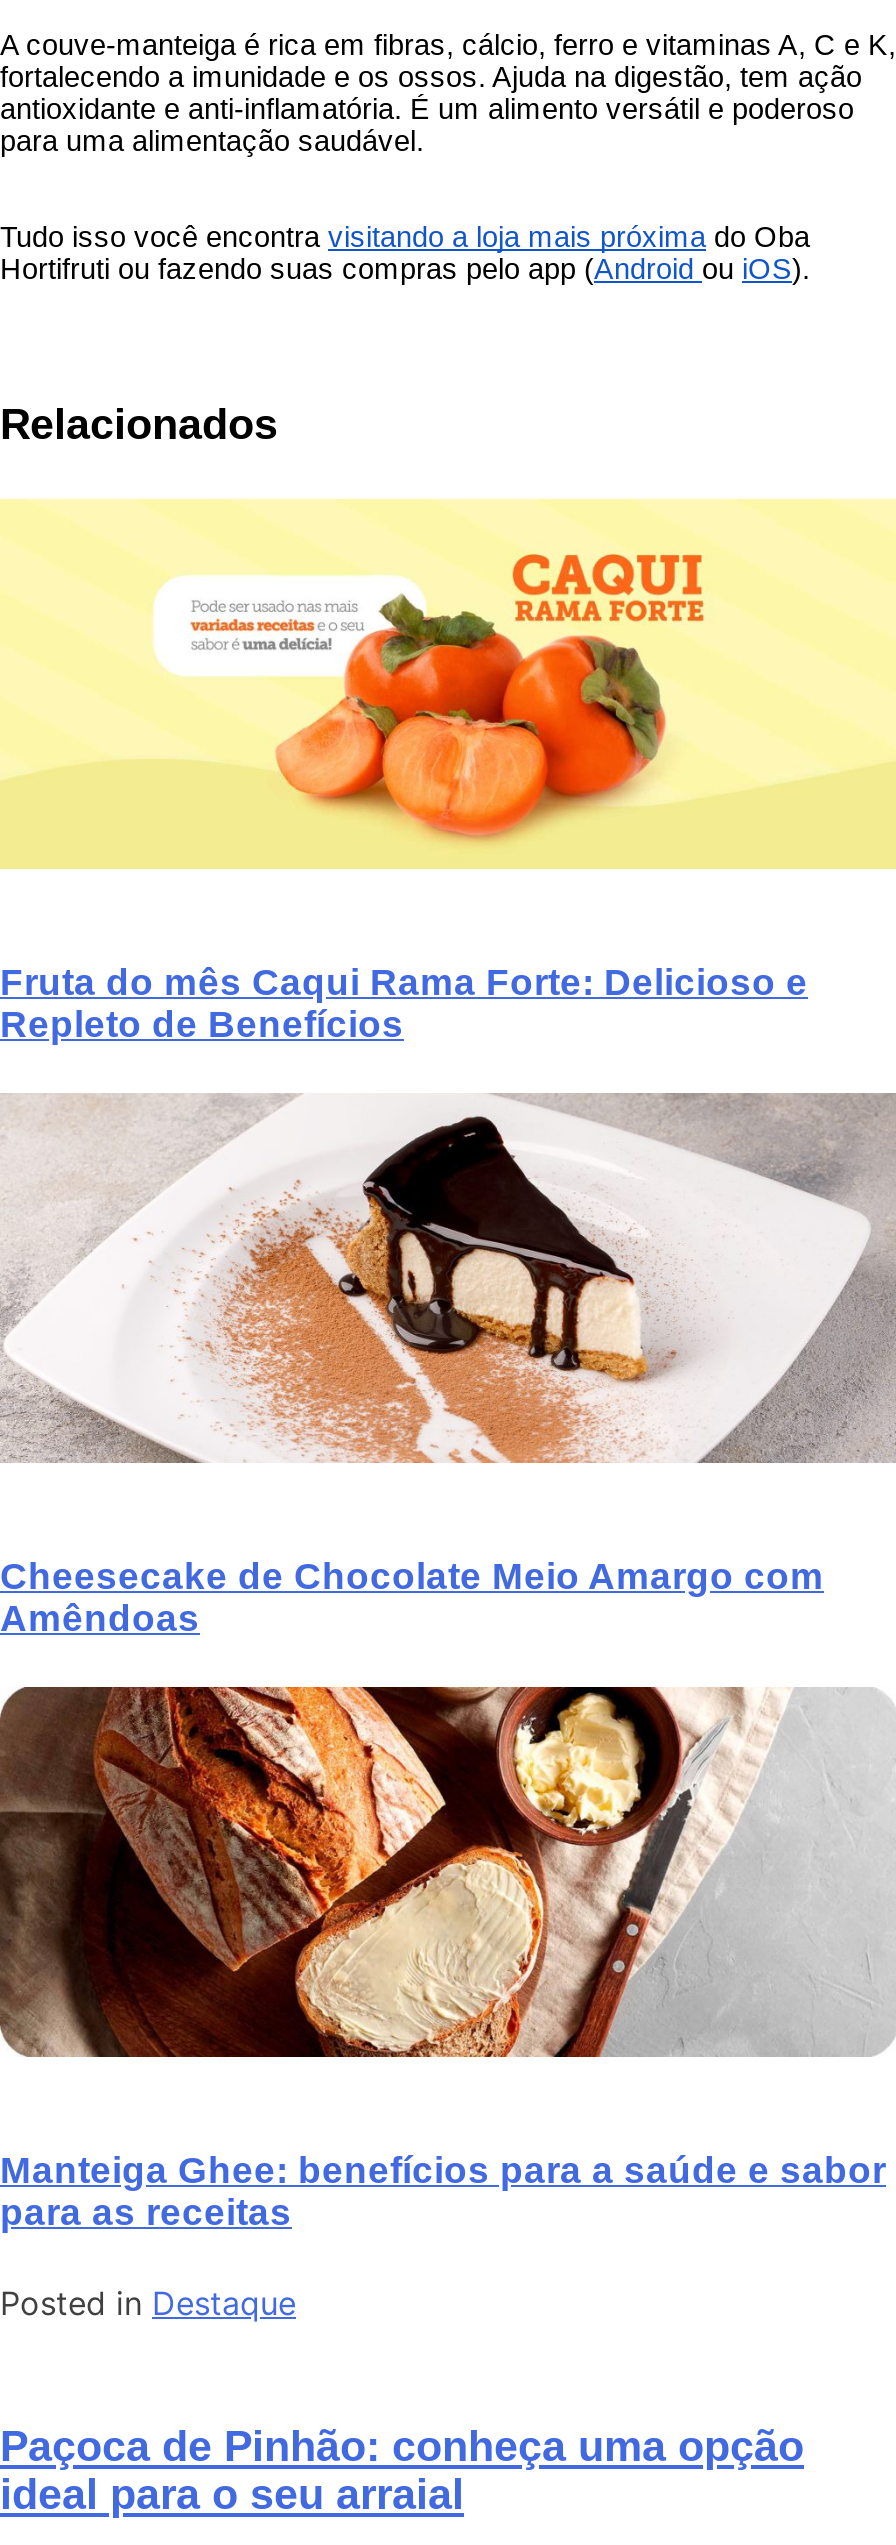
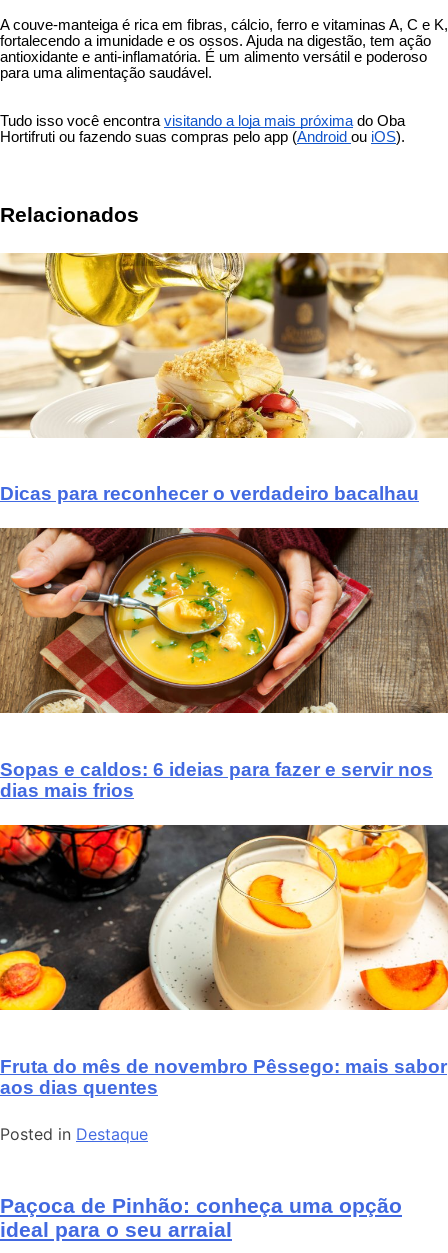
[6,500,890,870] [image] -> [3,252,445,439] [image]
[0,961,808,1045] Fruta do mês Caqui Rama Forte: Delicioso e | Repleto de Benefícios -> [0,483,419,504] Dicas para reconhecer o verdadeiro bacalhau
[6,1092,890,1464] [image] -> [3,527,445,714] [image]
[0,1554,824,1638] Cheesecake de Chocolate Meio Amargo com | Amêndoas -> [0,759,433,801] Sopas e caldos: 6 ideias para fazer e servir nos | dias mais frios
[6,1686,890,2060] [image] -> [3,824,445,1011] [image]
[0,2148,886,2232] Manteiga Ghee: benefícios para a saúde e sabor | para as receitas -> [0,1056,447,1098] Fruta do mês de novembro Pêssego: mais sabor | aos dias quentes

